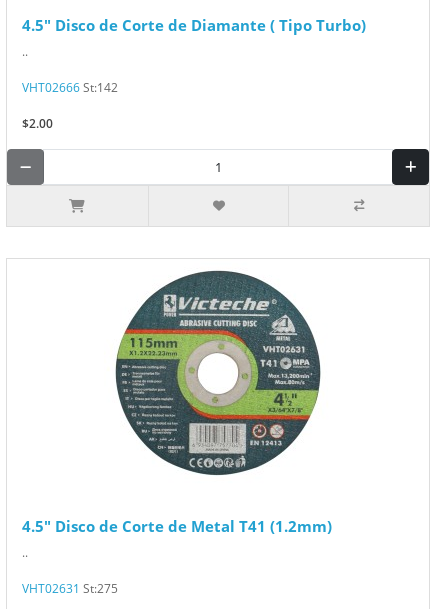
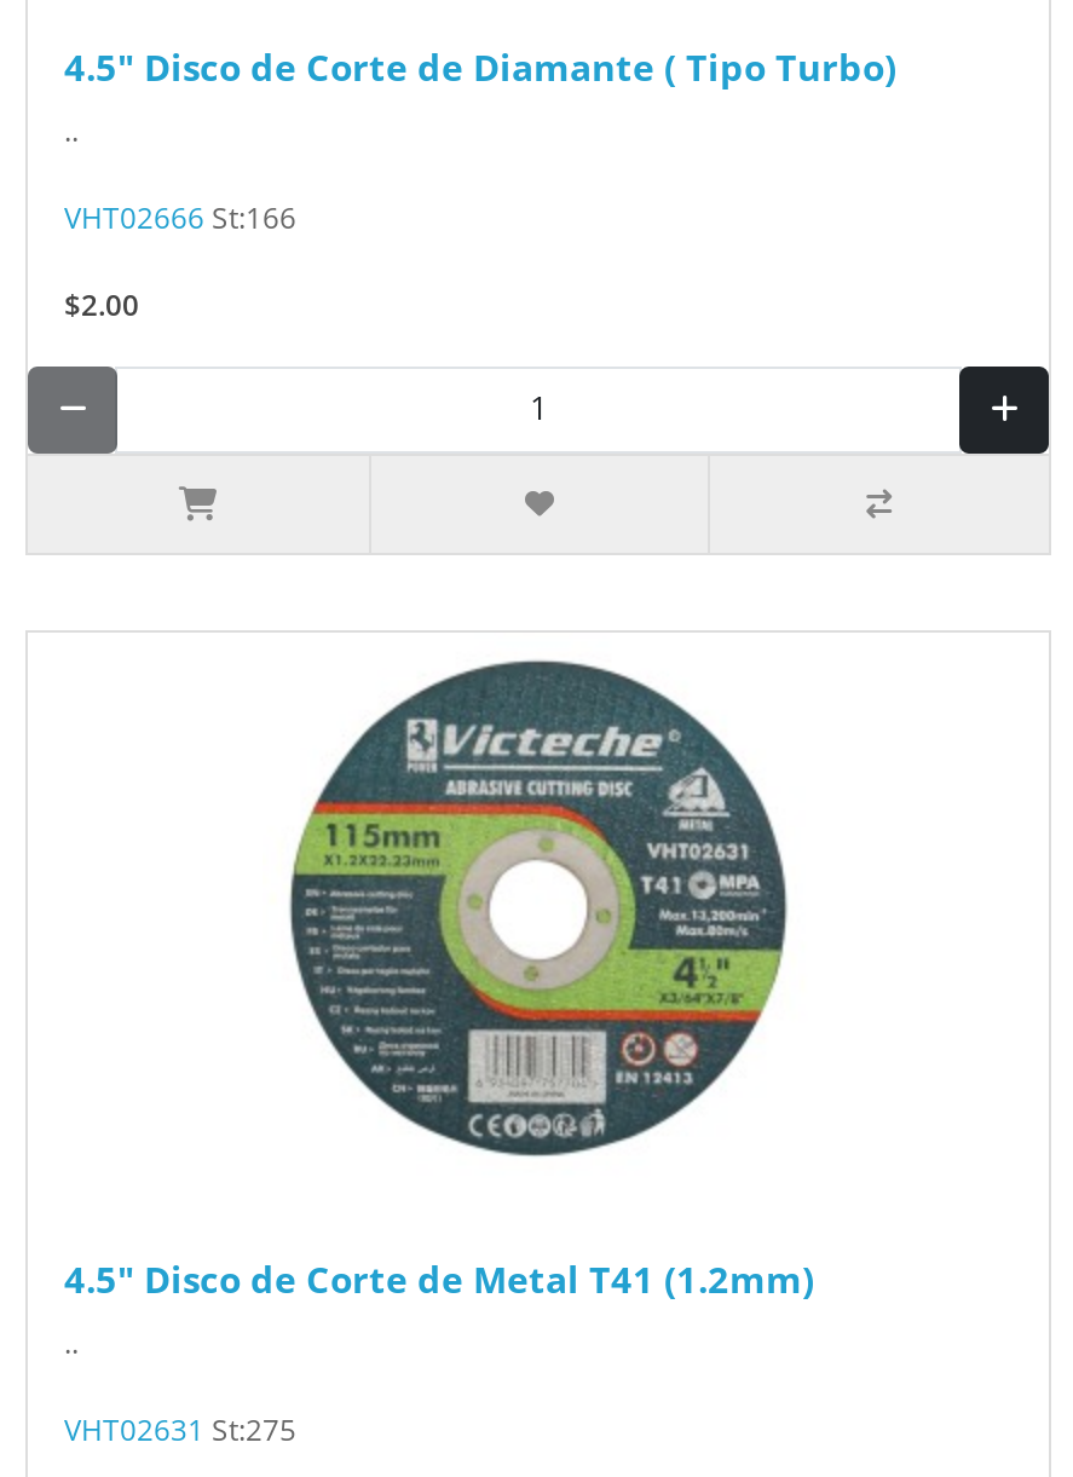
[22,79,118,96] VHT02666 St:142 -> [64,197,296,238] VHT02666 St:166

